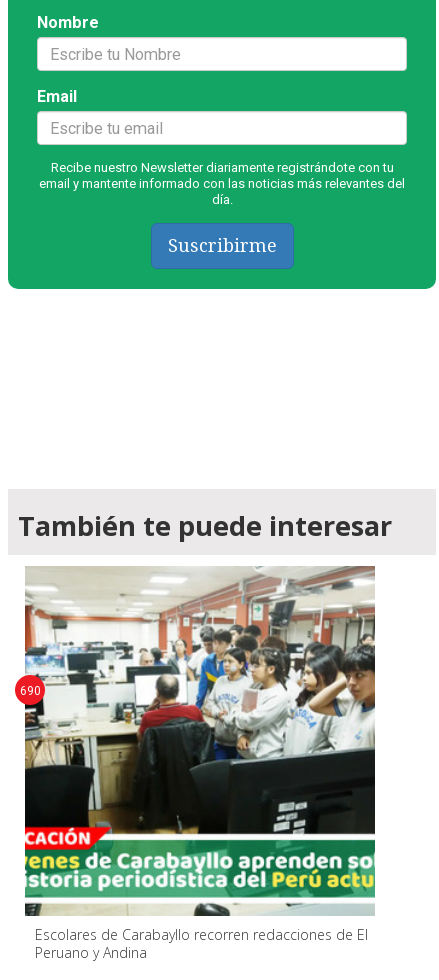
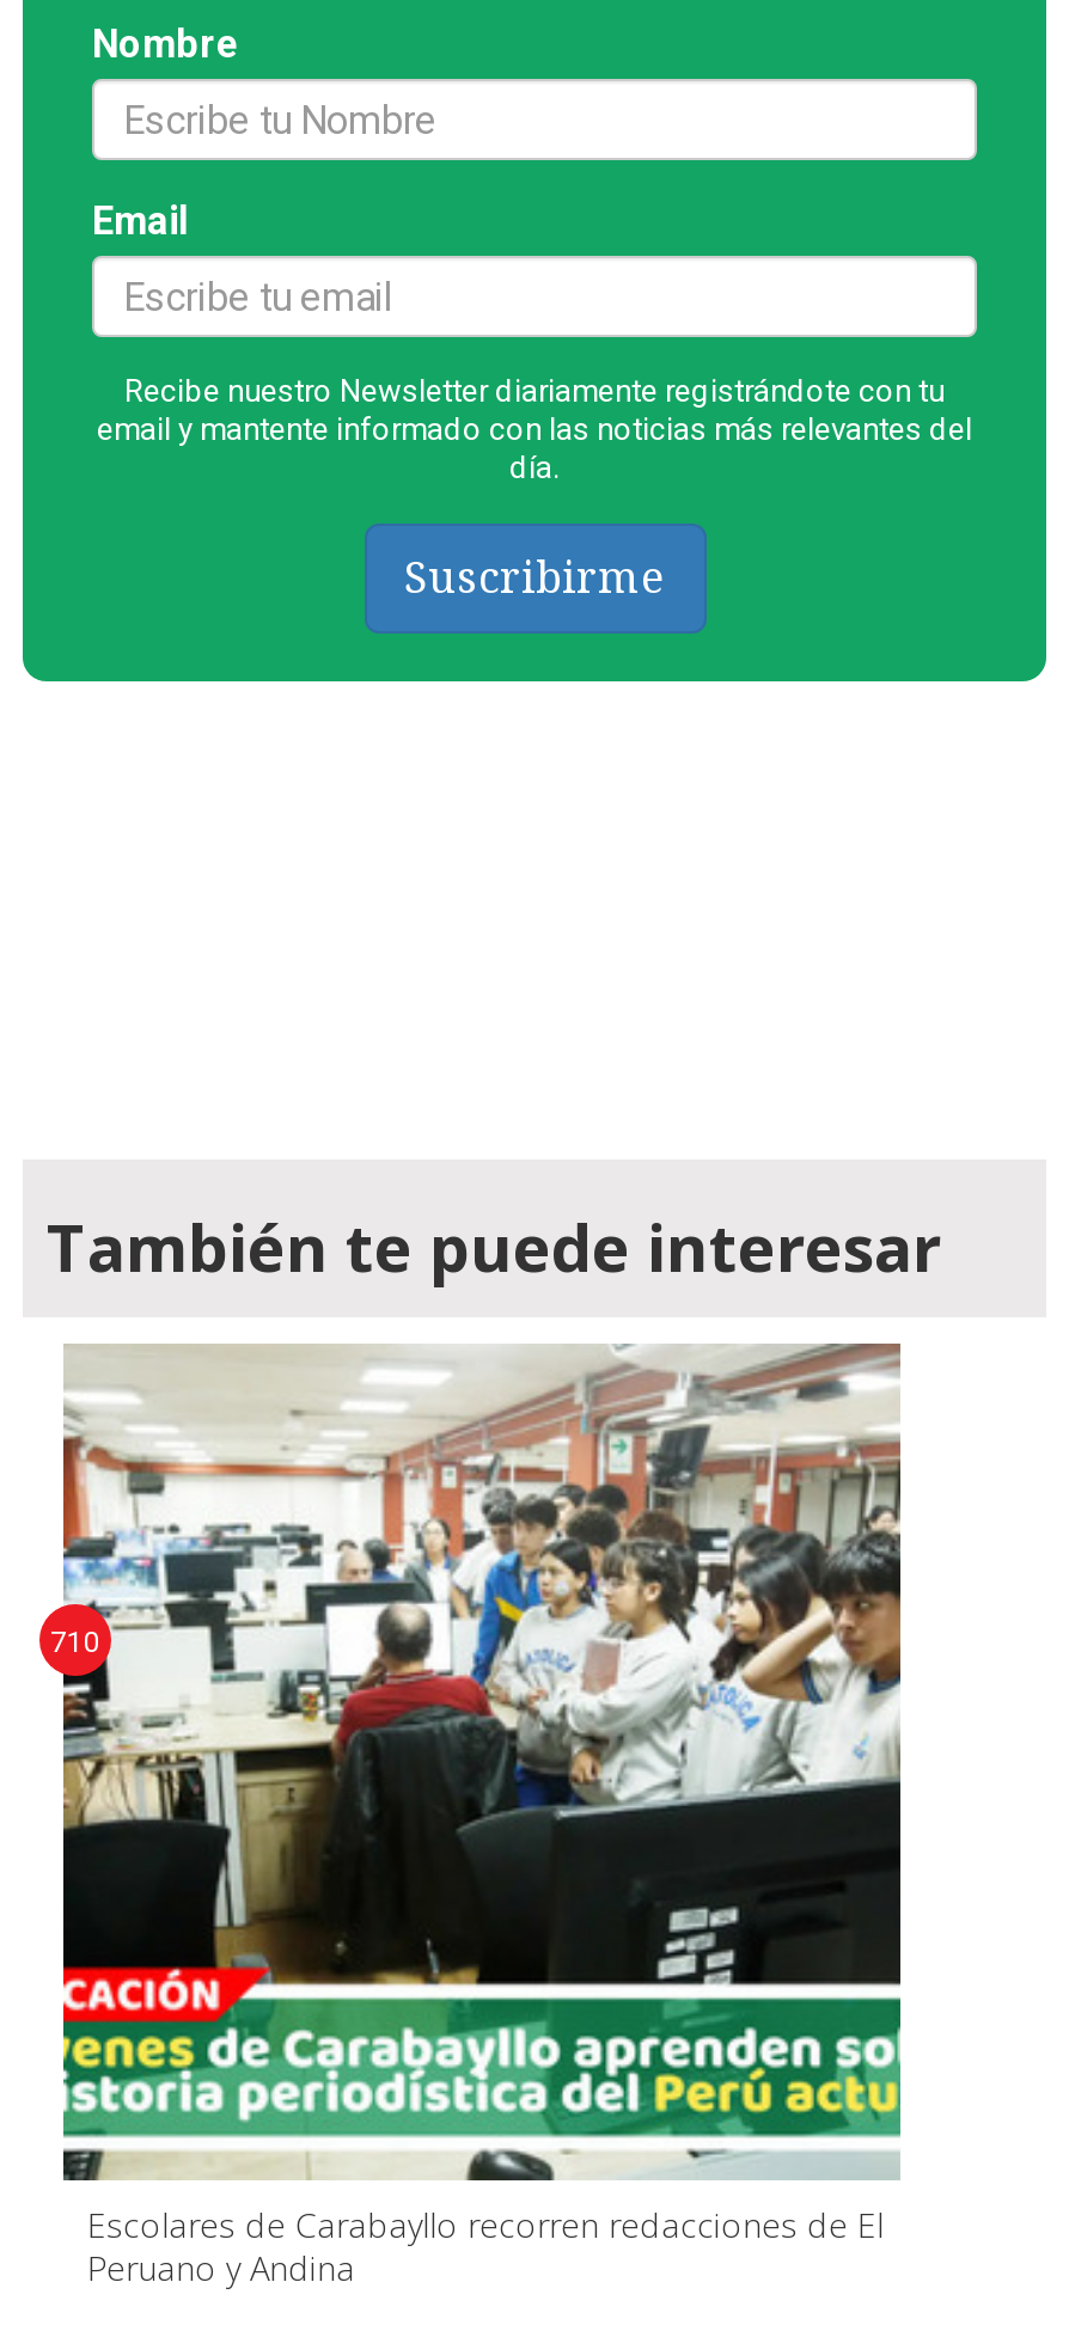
[19,684,40,698] 690 -> [50,1627,100,1660] 710

